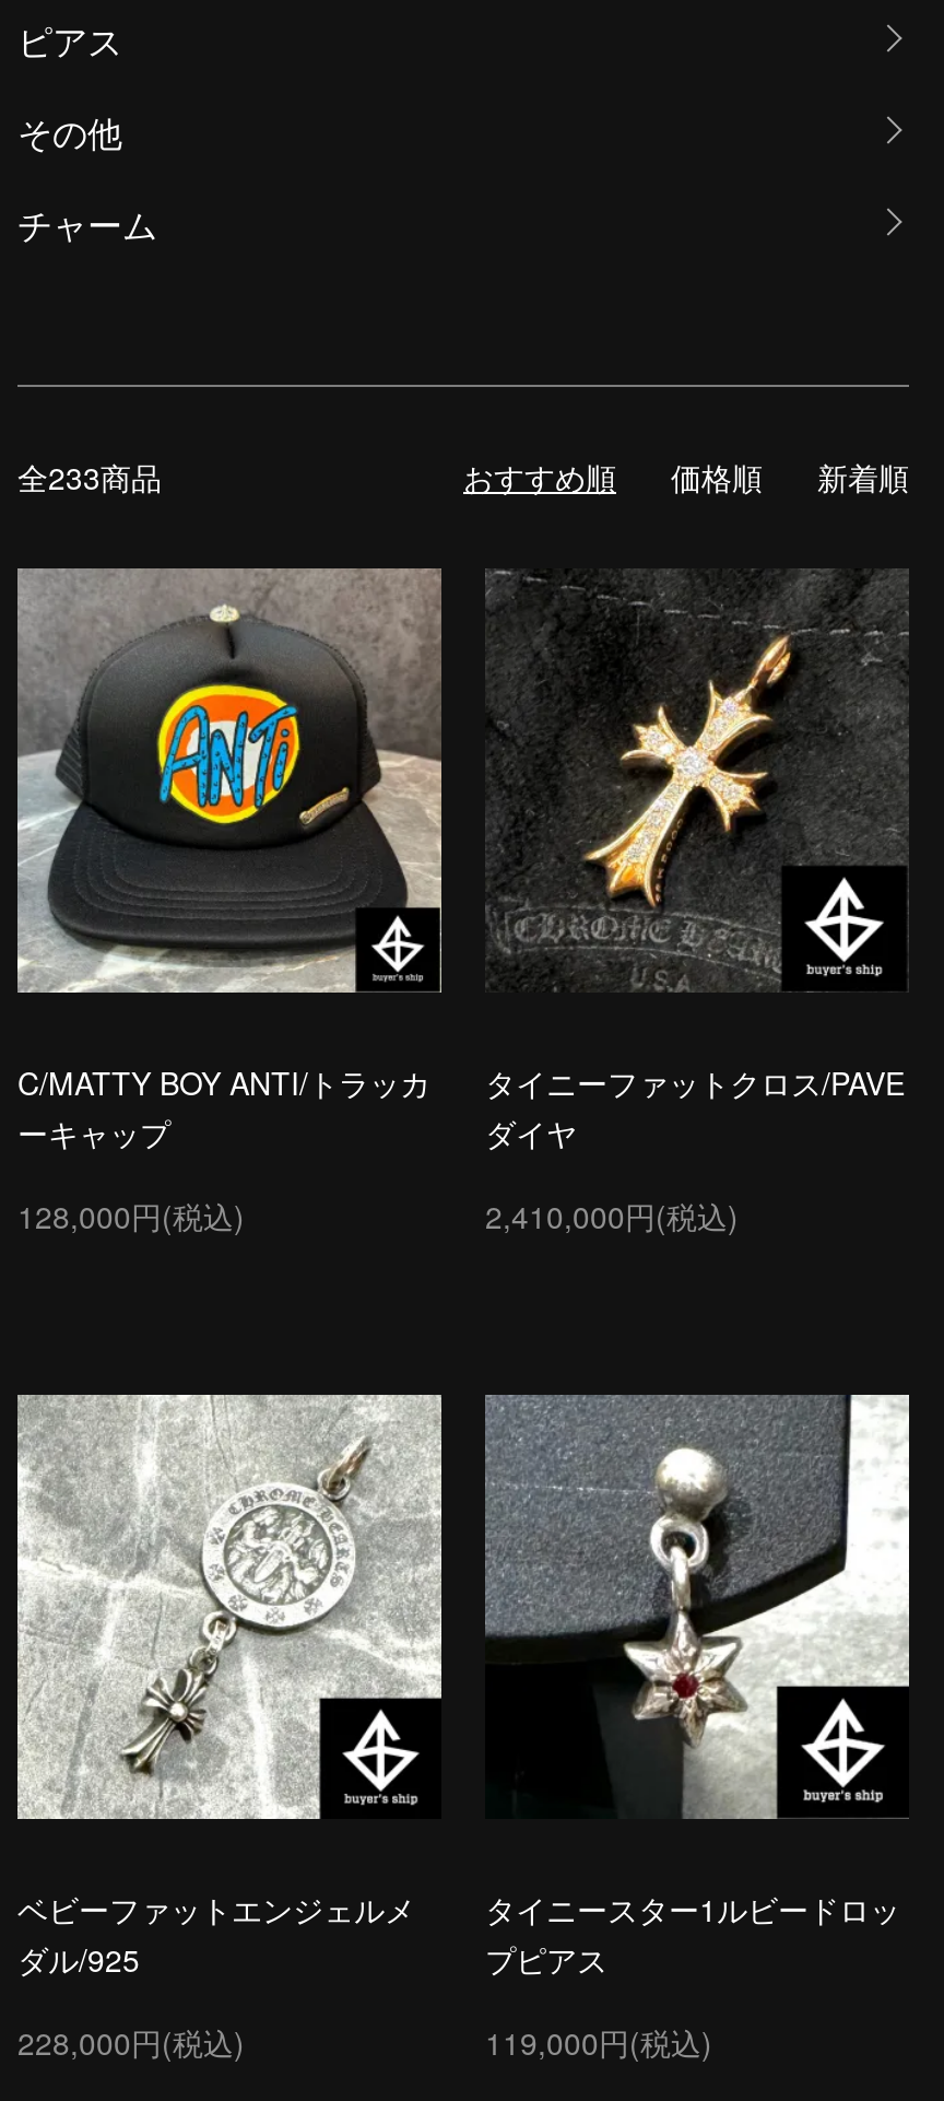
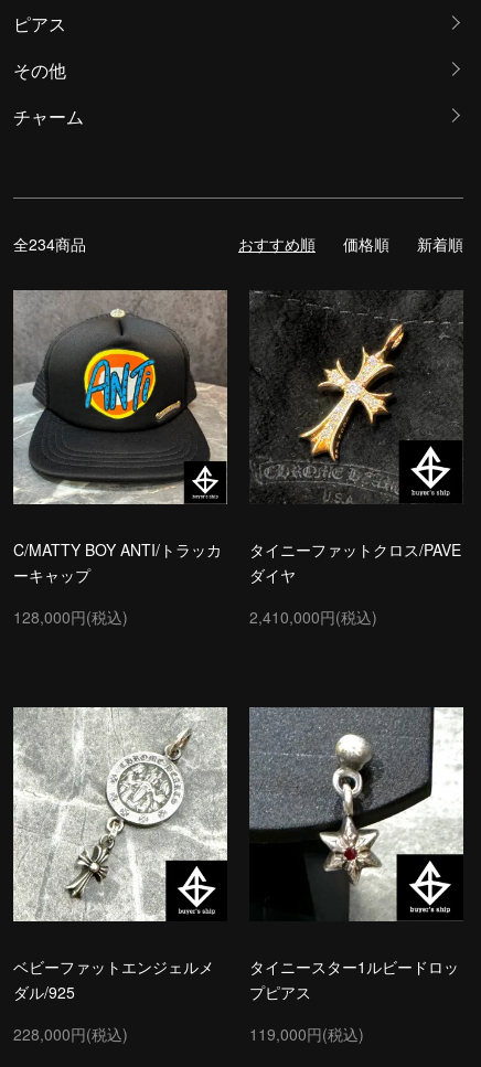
[17,455,162,498] 全233商品 -> [13,233,86,255] 全234商品

